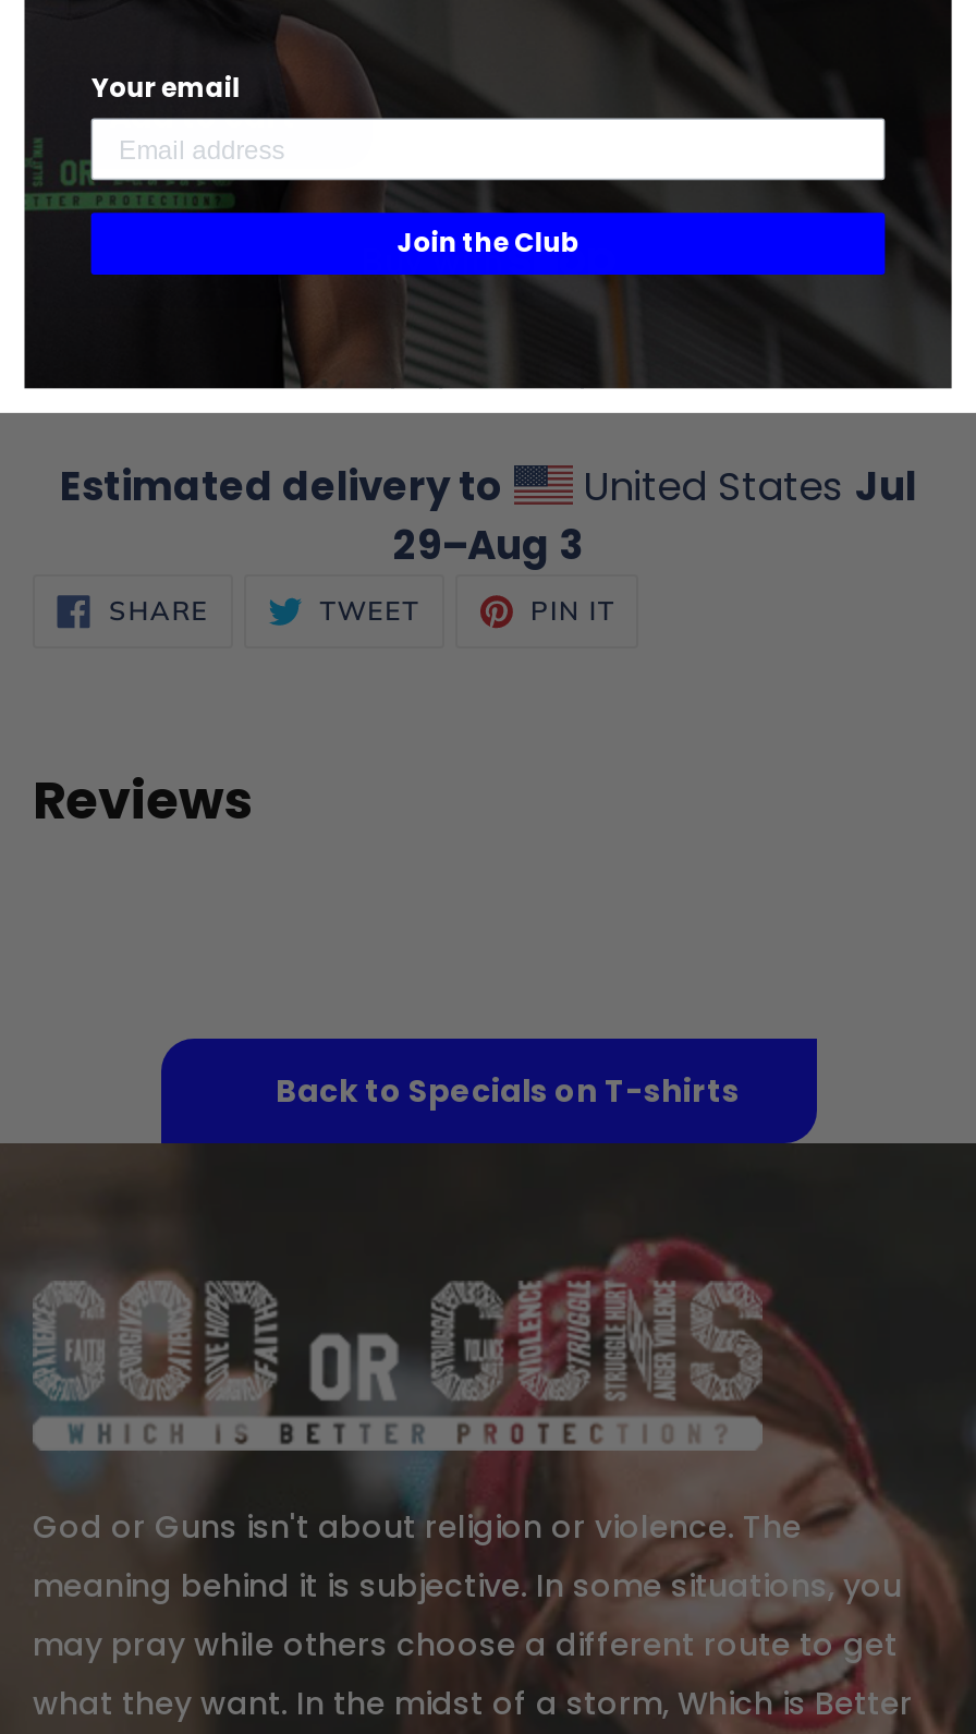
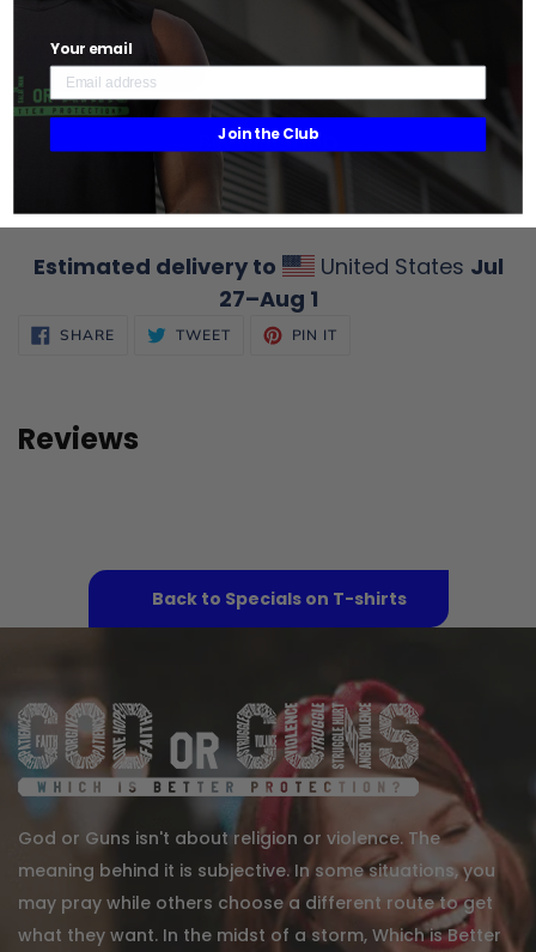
[393,518,583,572] 29–Aug 3 -> [218,284,318,314] 27–Aug 1

